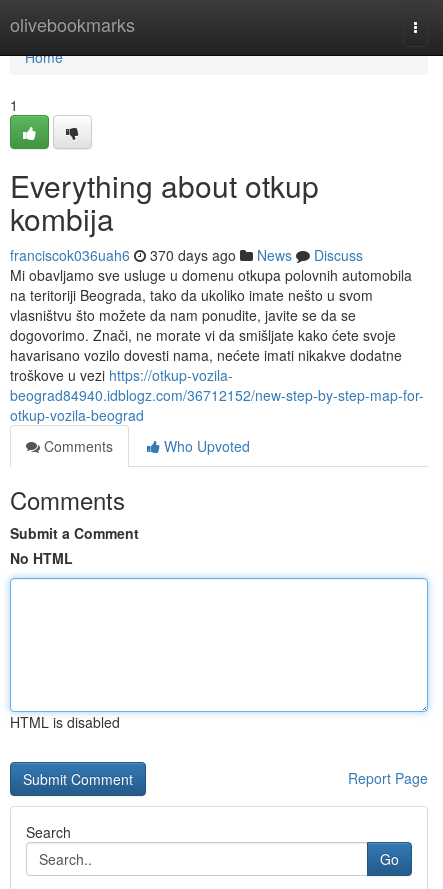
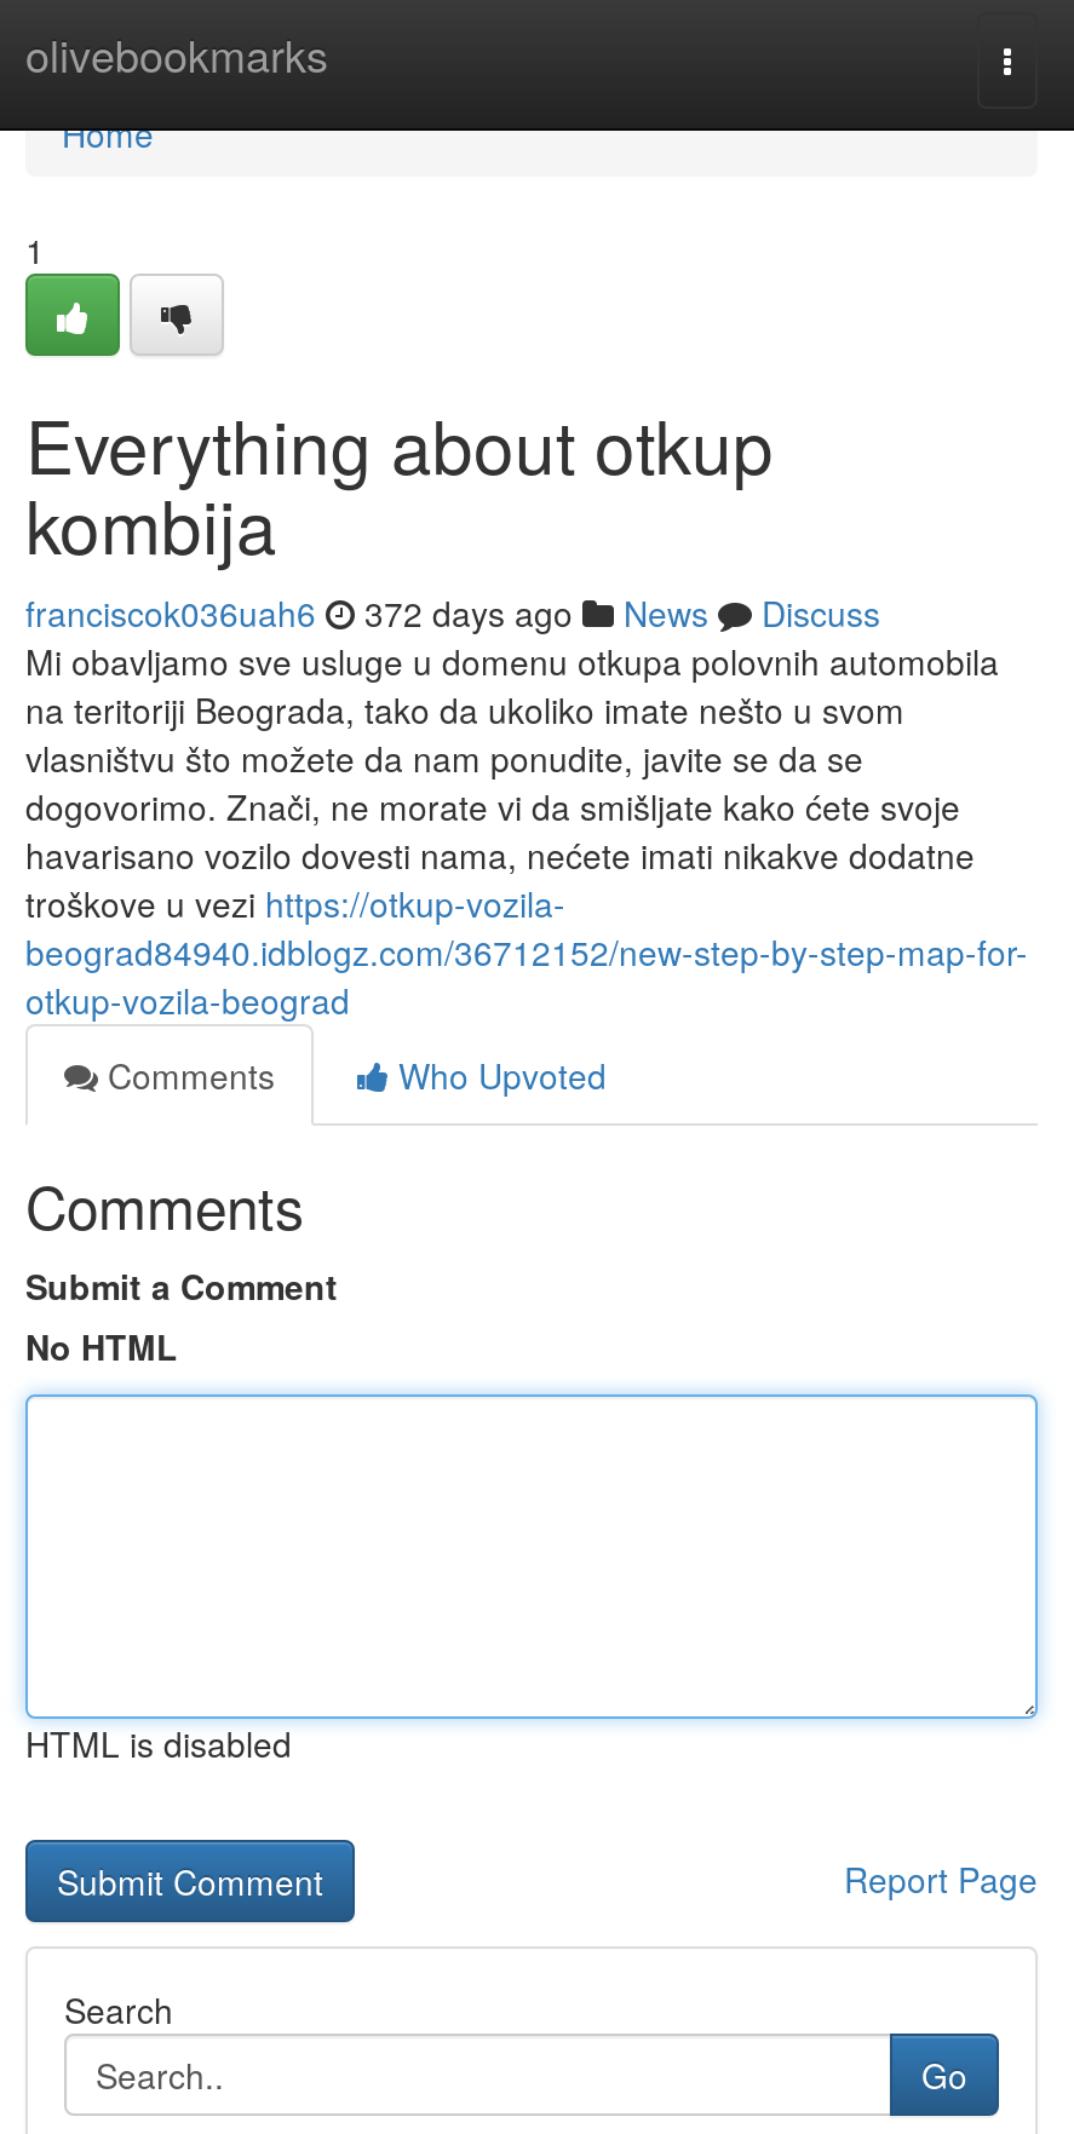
[10,245,363,265] franciscok036uah6 370 days ago News Discuss -> [25,588,880,637] franciscok036uah6 372 days ago News Discuss

